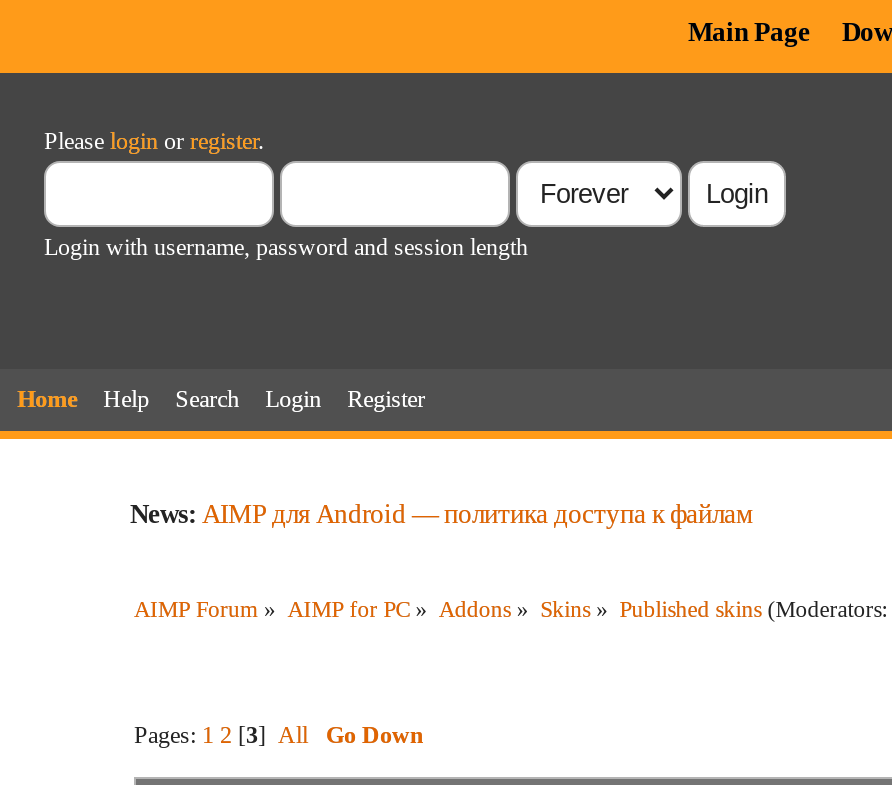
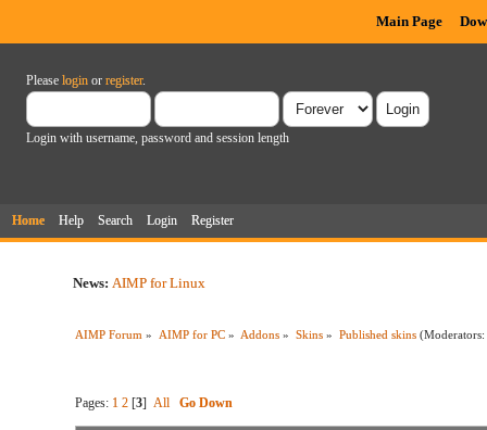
[130,499,752,529] News: AIMP для Android — политика доступа к файлам -> [73,275,205,291] News: AIMP for Linux

